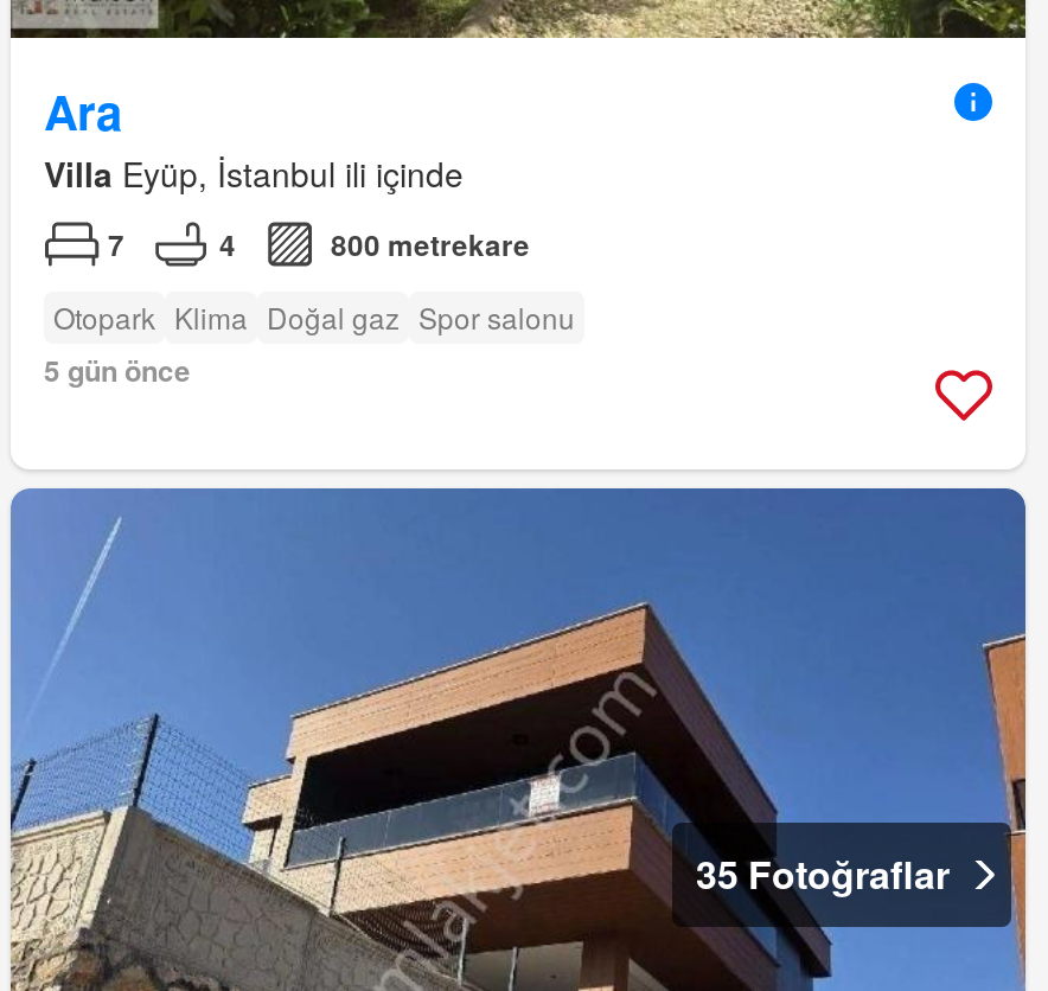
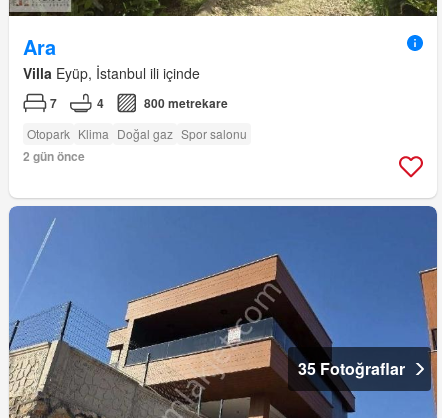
[44,349,191,392] 5 gün önce -> [23,147,85,165] 2 gün önce

